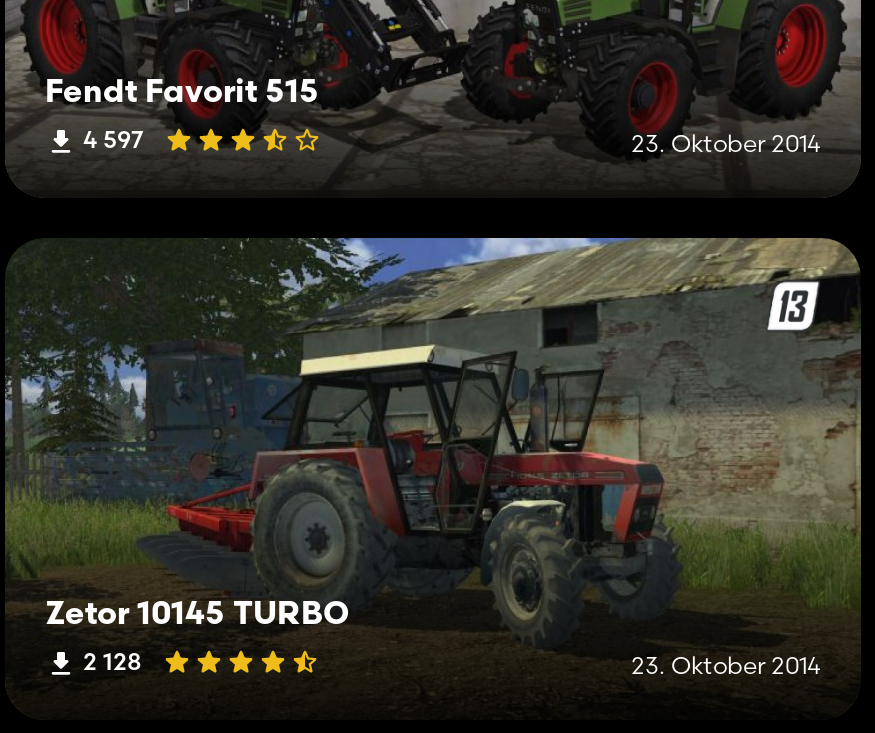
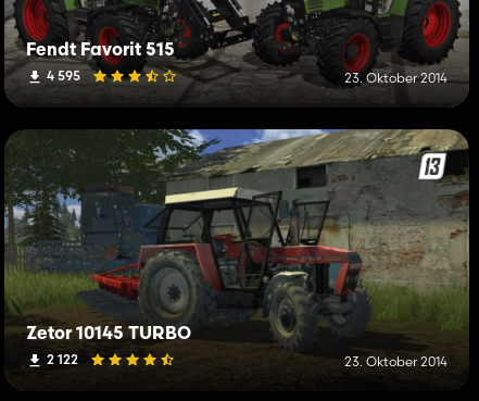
[83,124,143,154] 4 597 -> [47,68,80,84] 4 595
[83,646,141,676] 2 128 -> [47,351,78,367] 2 122

